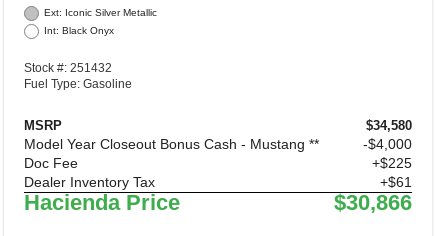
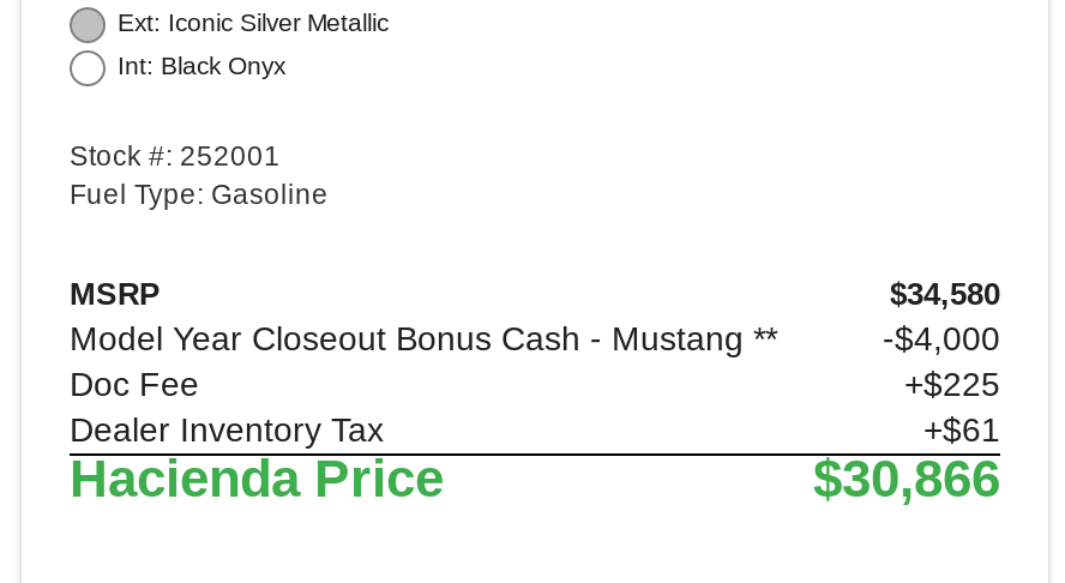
[24,61,112,74] Stock #: 251432 -> [70,140,281,172] Stock #: 252001

